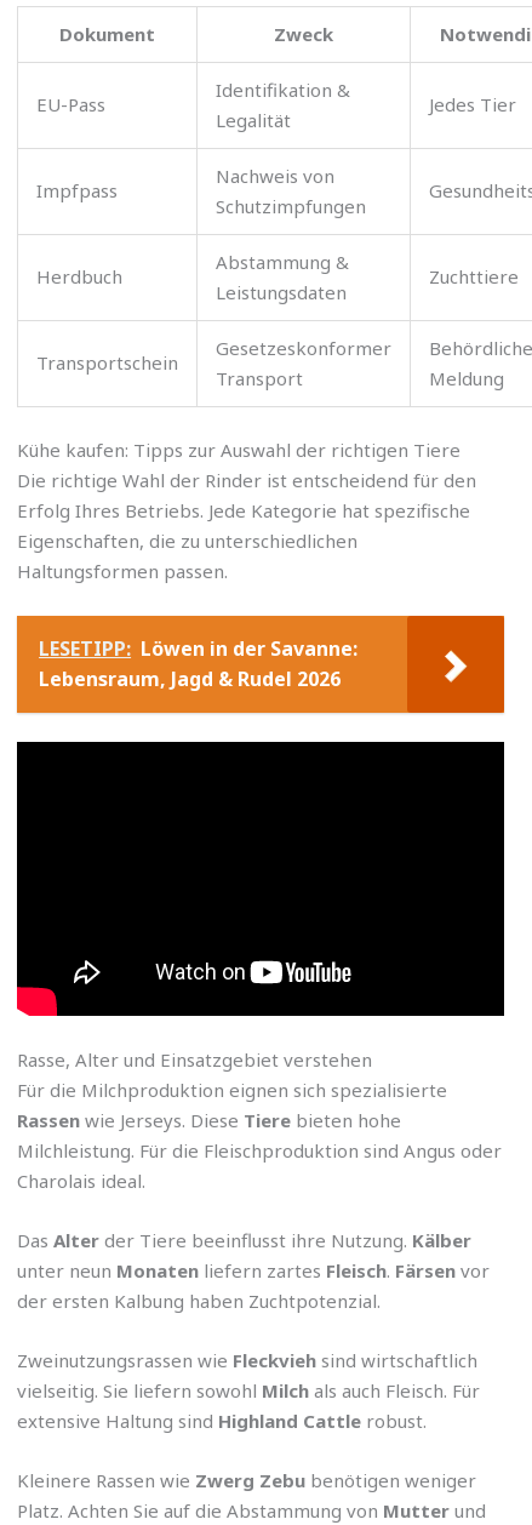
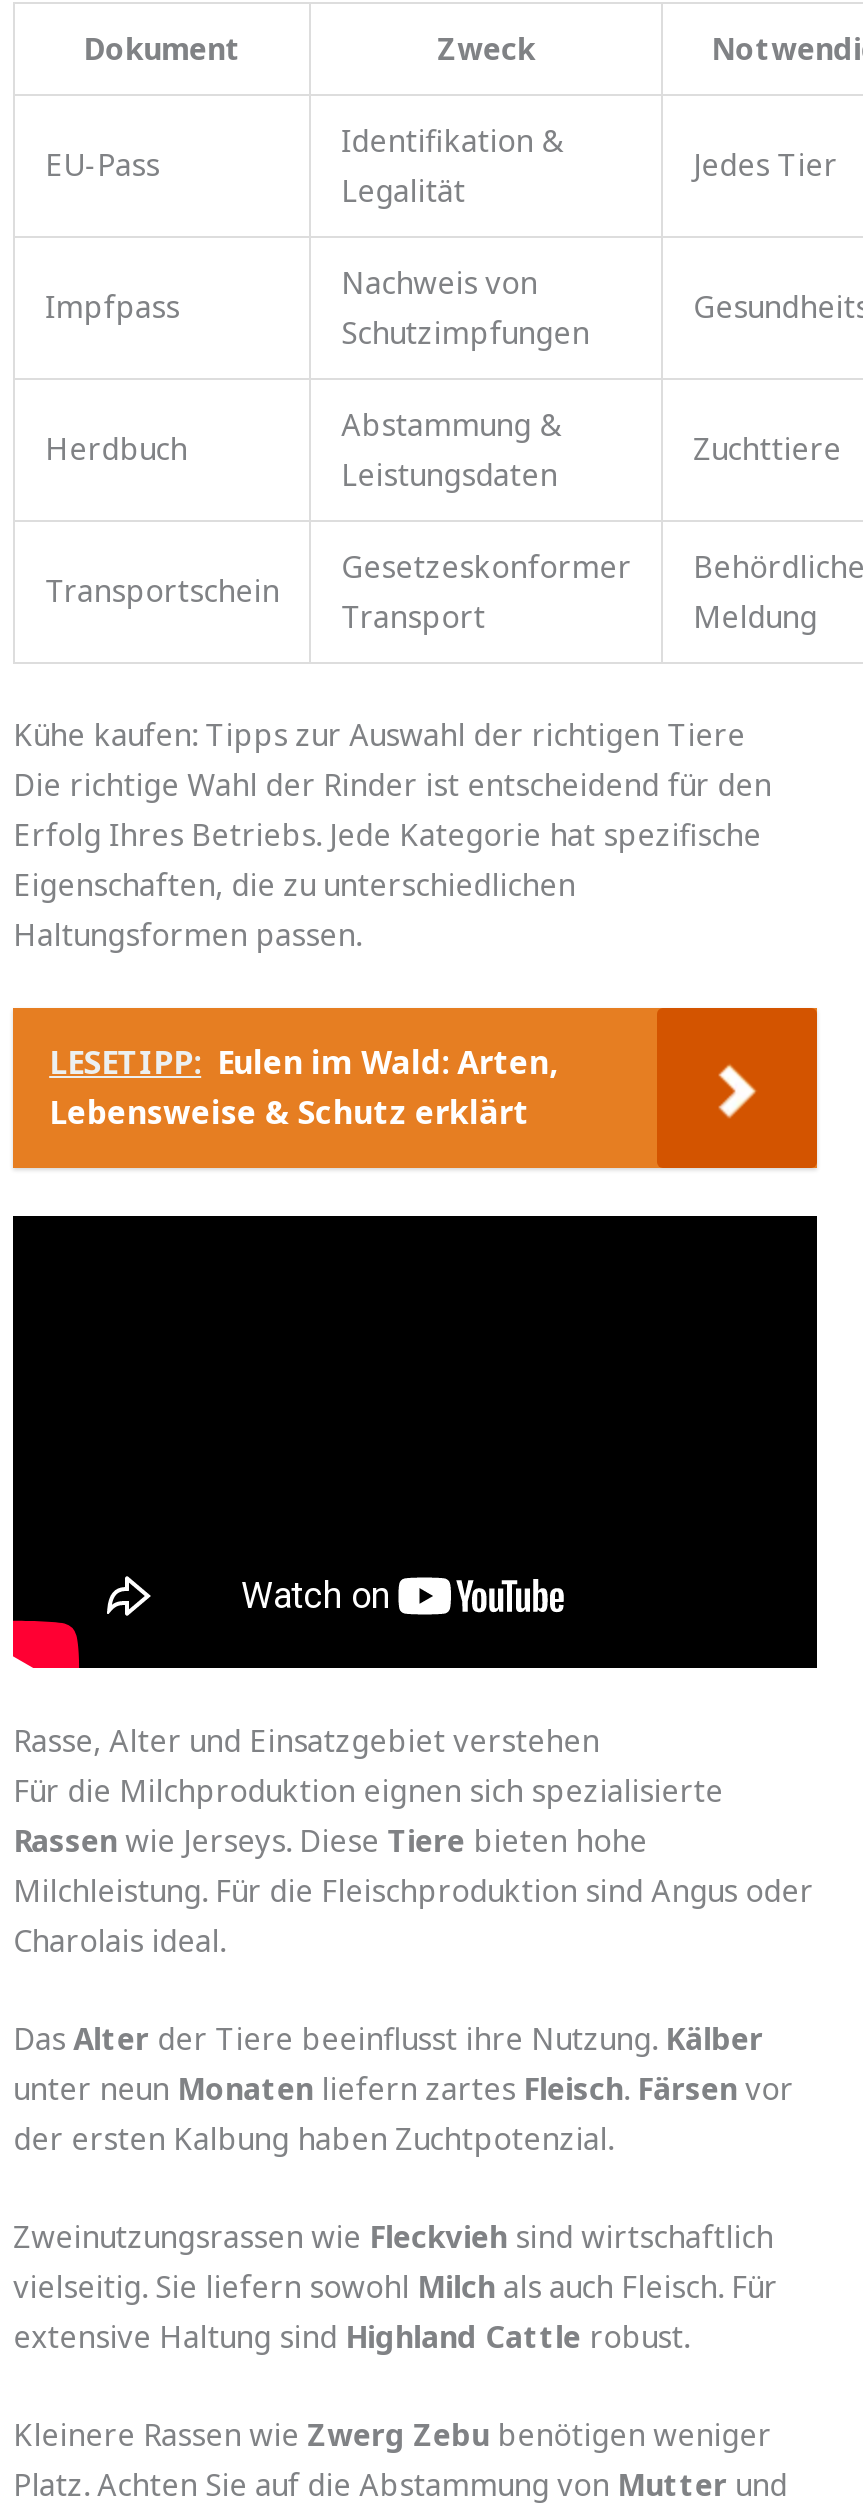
[39,635,358,692] LESETIPP: Löwen in der Savanne: | Lebensraum, Jagd & Rudel 2026 -> [49,1039,559,1133] LESETIPP: Eulen im Wald: Arten, | Lebensweise & Schutz erklärt

